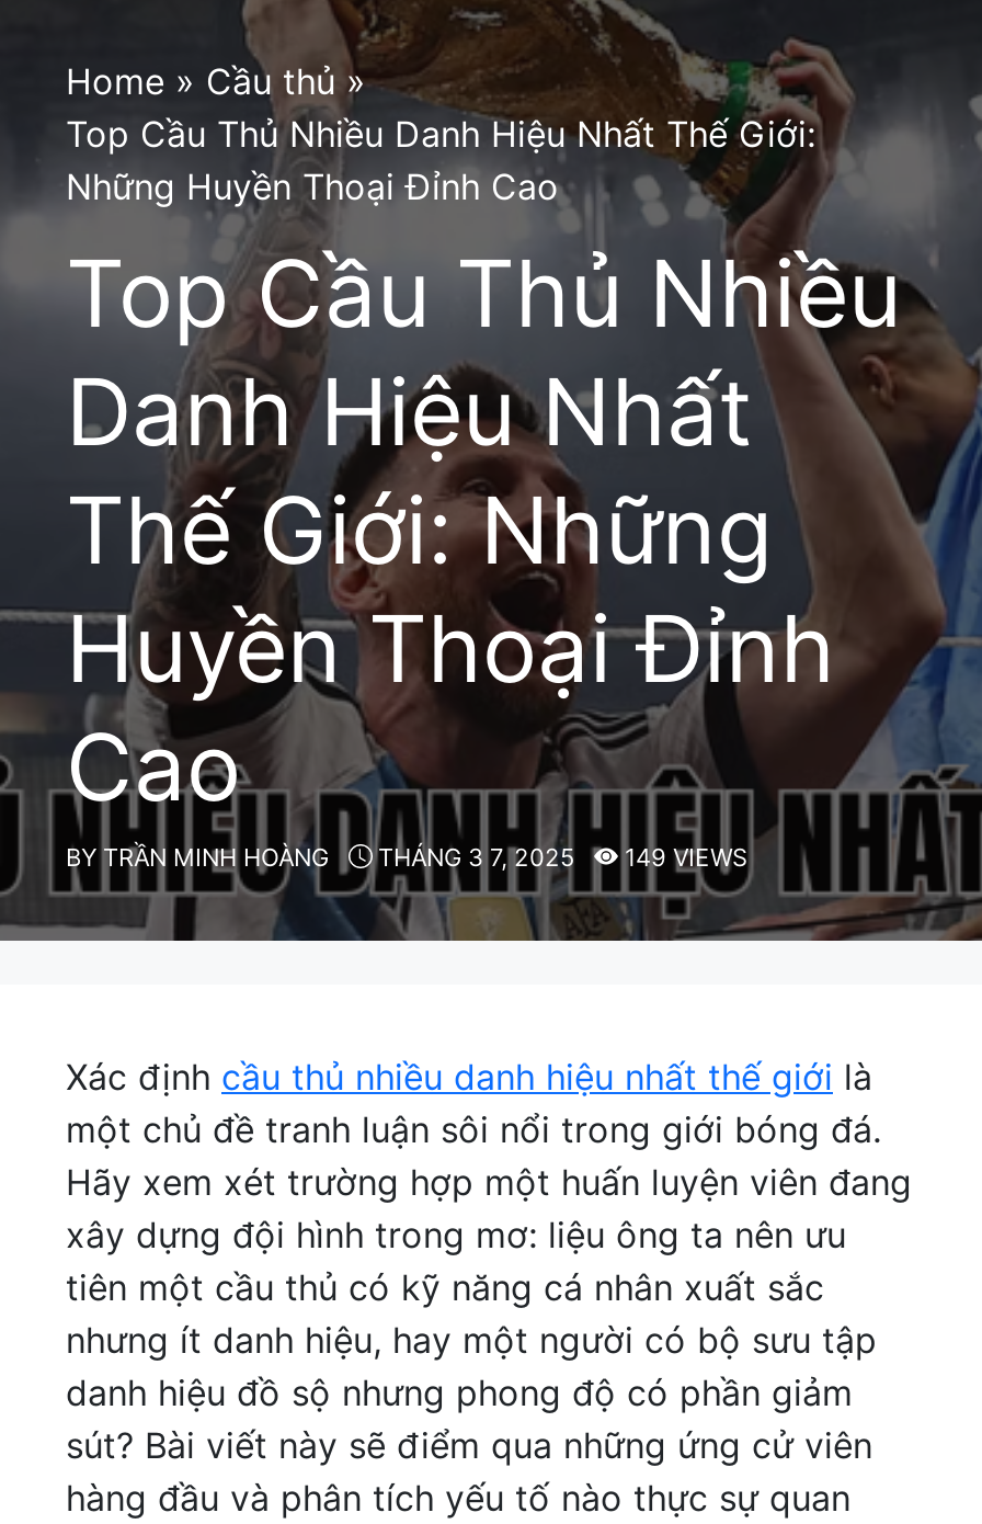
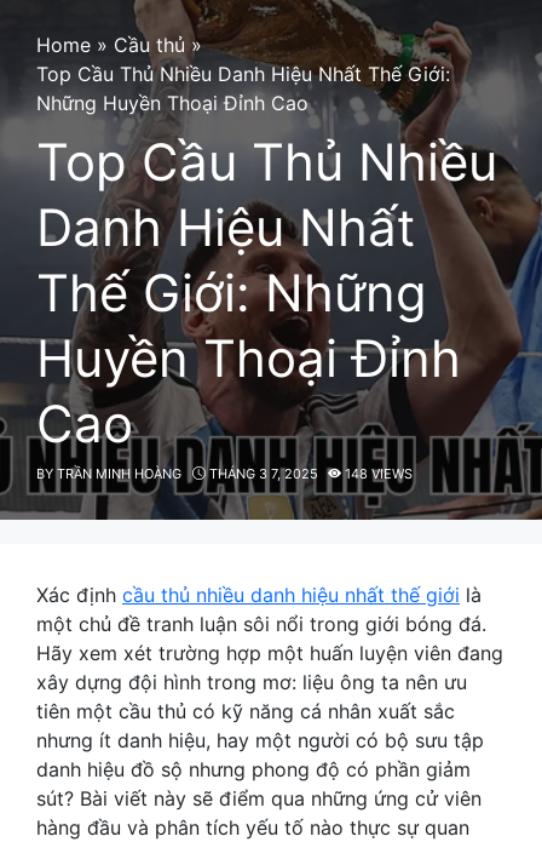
[66,841,747,872] BY TRẦN MINH HOÀNG THÁNG 3 7, 2025 149 VIEWS -> [36,465,413,482] BY TRẦN MINH HOÀNG THÁNG 3 7, 2025 148 VIEWS

